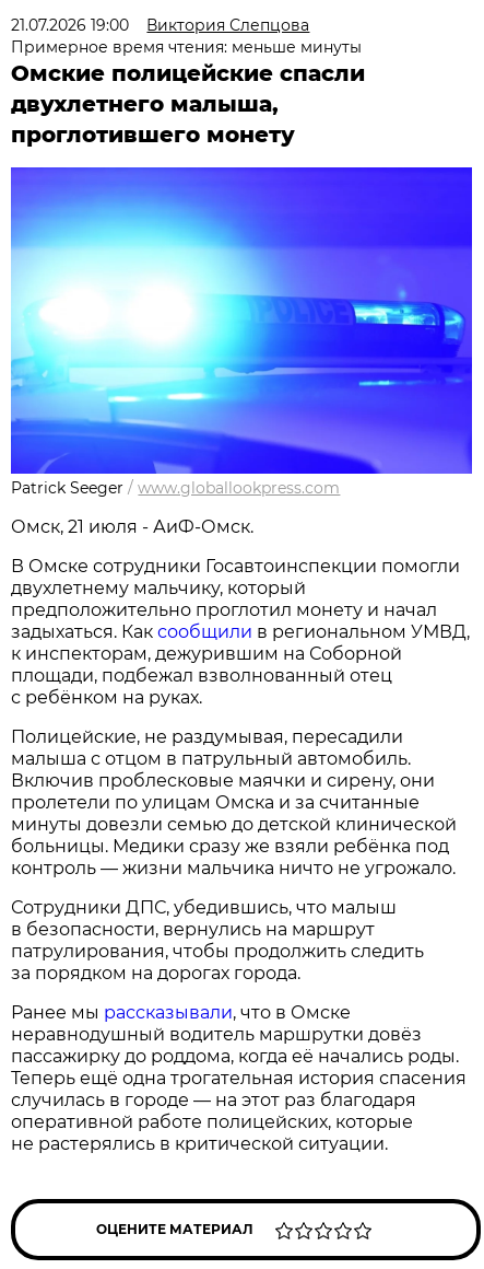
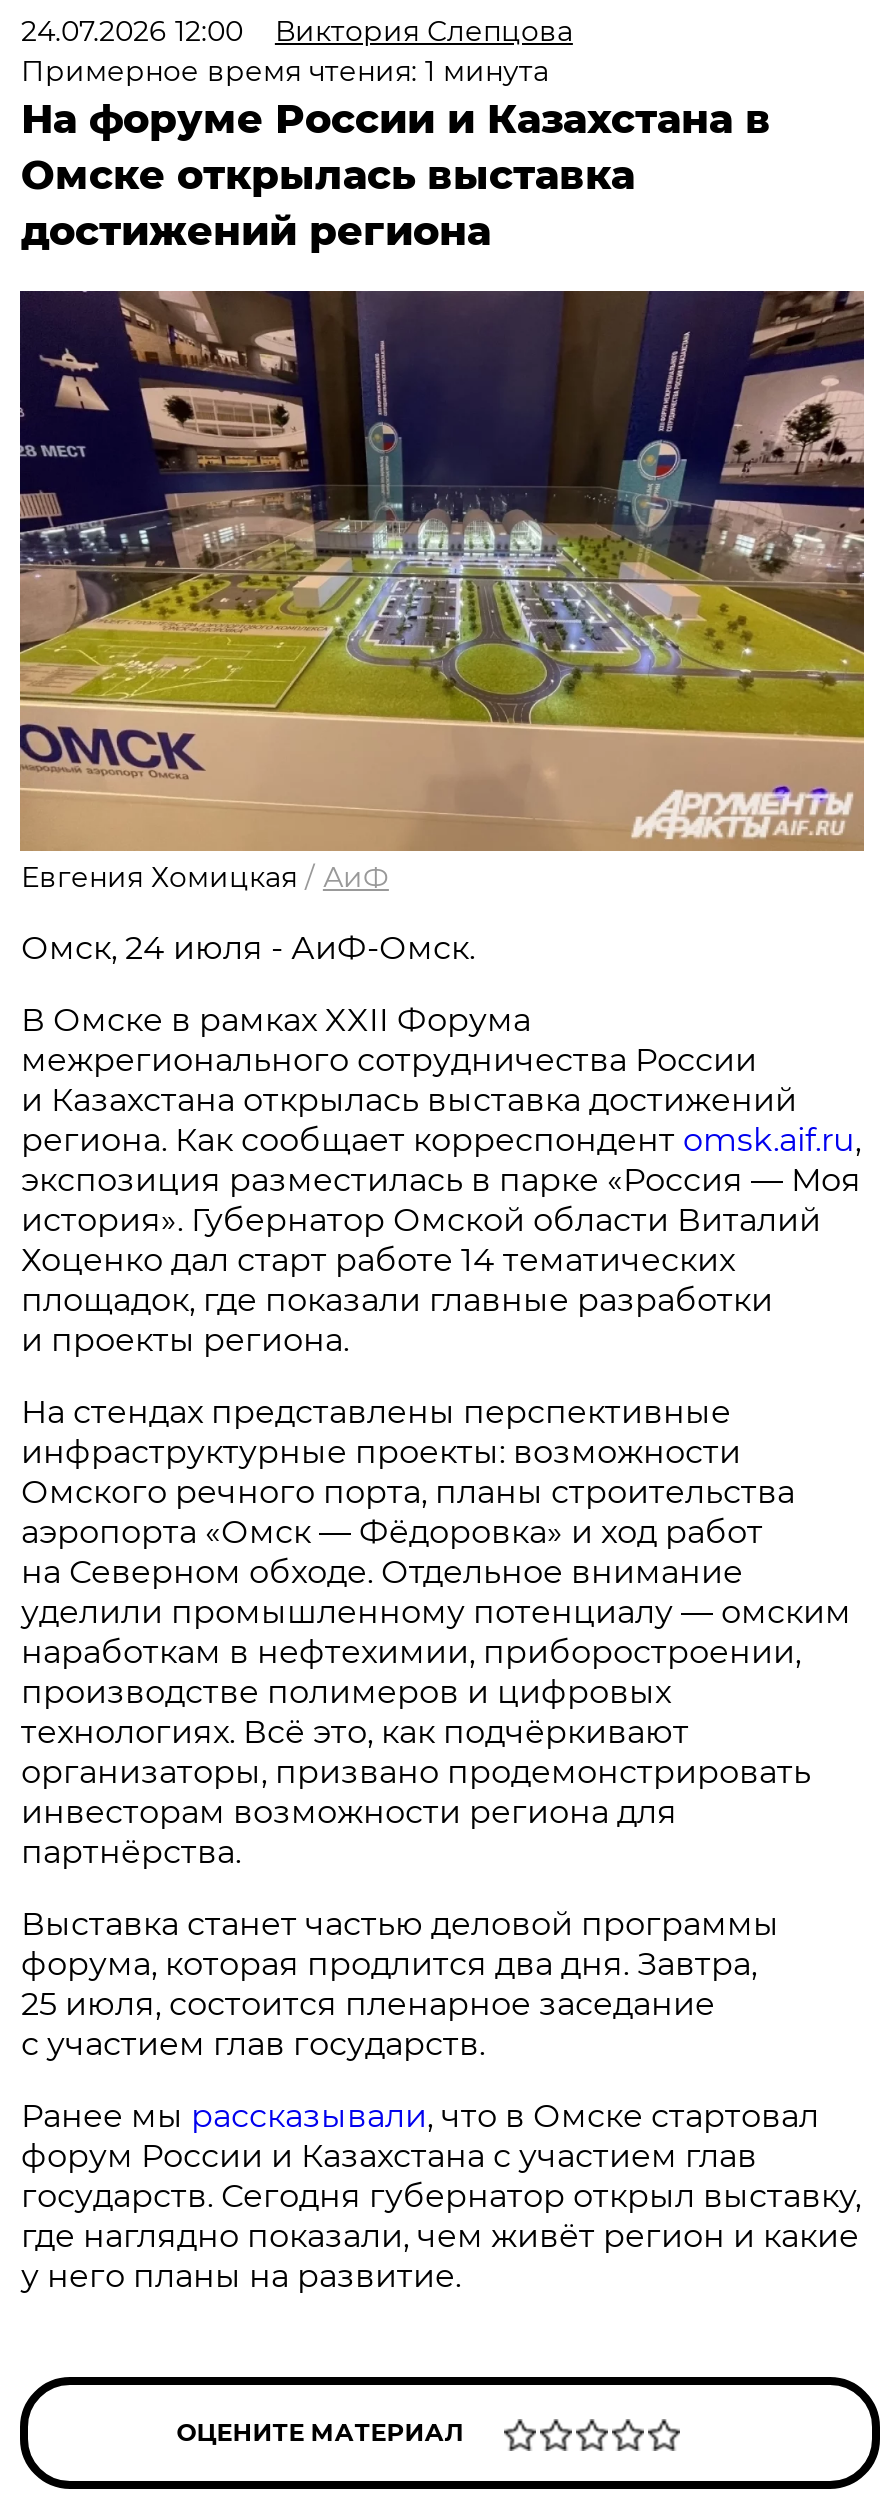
[11,15,310,35] 21.07.2026 19:00 Виктория Слепцова -> [21,13,573,49] 24.07.2026 12:00 Виктория Слепцова
[11,37,365,148] Примерное время чтения: меньше минуты | Омские полицейские спасли | двухлетнего малыша, | проглотившего монету -> [21,53,771,255] Примерное время чтения: 1 минута | На форуме России и Казахстана в | Омске открылась выставка | достижений региона
[10,166,473,498] [image] | Patrick Seeger / www.globallookpress.com -> [18,289,866,896] [image] | Евгения Хомицкая / АиФ
[11,517,254,538] Омск, 21 июля - АиФ-Омск. -> [21,930,475,968] Омск, 24 июля - АиФ-Омск.
[11,556,470,708] В Омске сотрудники Госавтоинспекции помогли | двухлетнему мальчику, который | предположительно проглотил монету и начал | задыхаться. Как сообщили в региональном УМВД, | к инспекторам, дежурившим на Соборной | площади, подбежал взволнованный отец | с ребёнком на руках. -> [21,1002,861,1360] В Омске в рамках XXII Форума | межрегионального сотрудничества России | и Казахстана открылась выставка достижений | региона. Как сообщает корреспондент omsk.aif.ru, | экспозиция разместилась в парке «Россия — Моя | история». Губернатор Омской области Виталий | Хоценко дал старт работе 14 тематических | площадок, где показали главные разработки | и проекты региона.
[11,727,457,879] Полицейские, не раздумывая, пересадили | малыша с отцом в патрульный автомобиль. | Включив проблесковые маячки и сирену, они | пролетели по улицам Омска и за считанные | минуты довезли семью до детской клинической | больницы. Медики сразу же взяли ребёнка под | контроль — жизни мальчика ничто не угрожало. -> [21,1394,851,1872] На стендах представлены перспективные | инфраструктурные проекты: возможности | Омского речного порта, планы строительства | аэропорта «Омск — Фёдоровка» и ход работ | на Северном обходе. Отдельное внимание | уделили промышленному потенциалу — омским | наработкам в нефтехимии, приборостроении, | производстве полимеров и цифровых | технологиях. Всё это, как подчёркивают | организаторы, призвано продемонстрировать | инвесторам возможности региона для | партнёрства.
[11,898,424,984] Сотрудники ДПС, убедившись, что малыш | в безопасности, вернулись на маршрут | патрулирования, чтобы продолжить следить | за порядком на дорогах города. -> [21,1906,779,2064] Выставка станет частью деловой программы | форума, которая продлится два дня. Завтра, | 25 июля, состоится пленарное заседание | с участием глав государств.
[11,1003,467,1155] Ранее мы рассказывали, что в Омске | неравнодушный водитель маршрутки довёз | пассажирку до роддома, когда её начались роды. | Теперь ещё одна трогательная история спасения | случилась в городе — на этот раз благодаря | оперативной работе полицейских, которые | не растерялись в критической ситуации. -> [21,2098,861,2296] Ранее мы рассказывали, что в Омске стартовал | форум России и Казахстана с участием глав | государств. Сегодня губернатор открыл выставку, | где наглядно показали, чем живёт регион и какие | у него планы на развитие.

